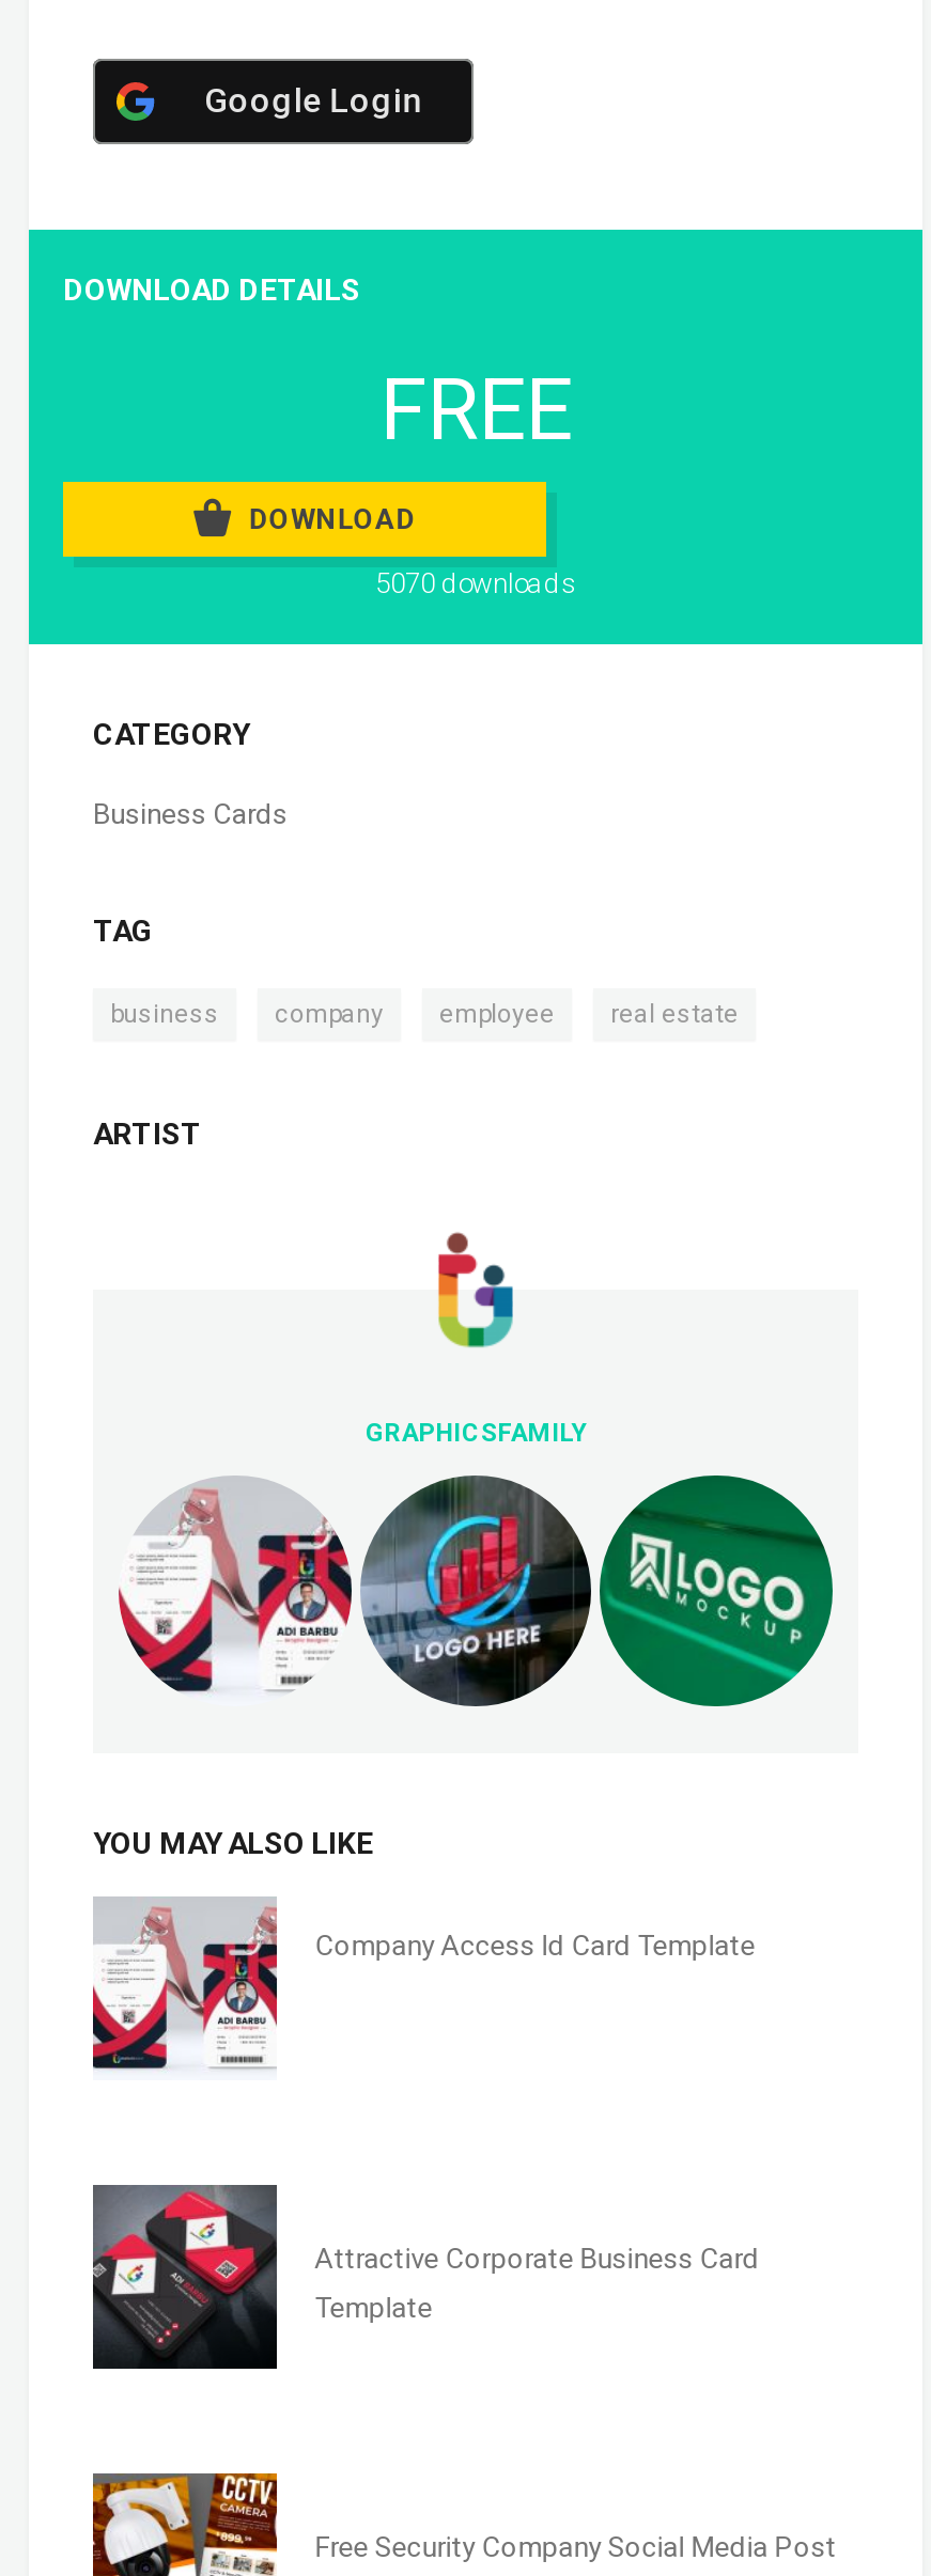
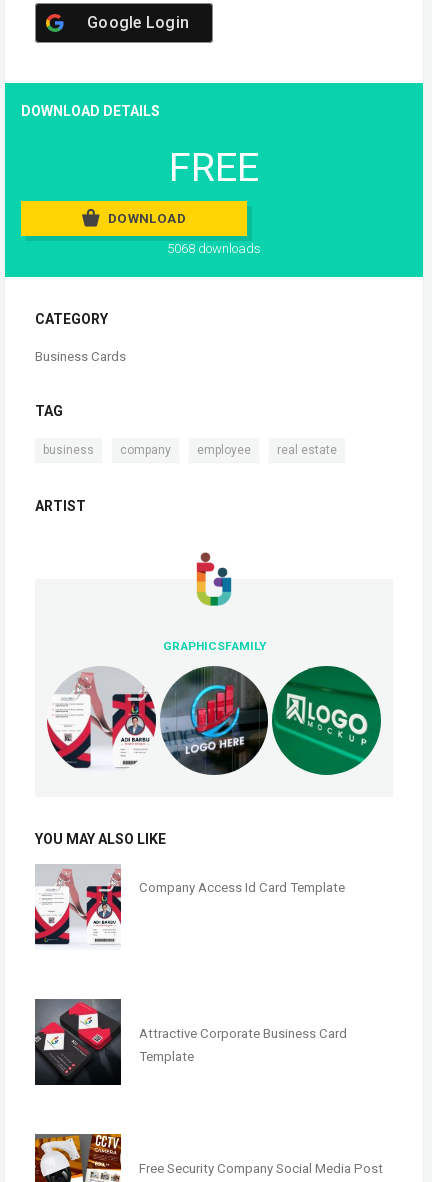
[375,566,576,598] 5070 downloads -> [167,241,261,256] 5068 downloads

